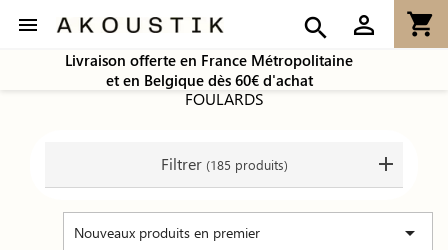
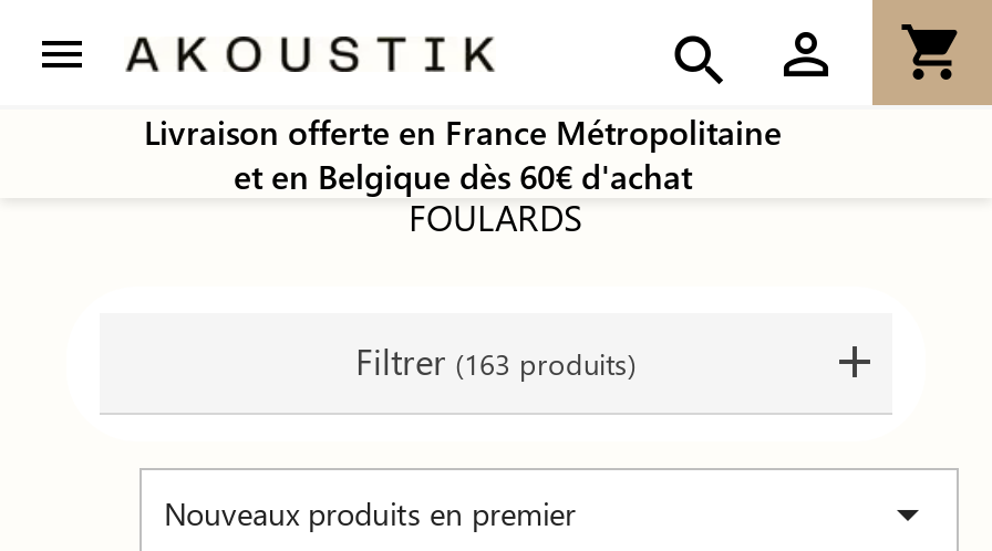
[160,153,287,174] Filtrer (185 produits) -> [355,337,637,384] Filtrer (163 produits)

